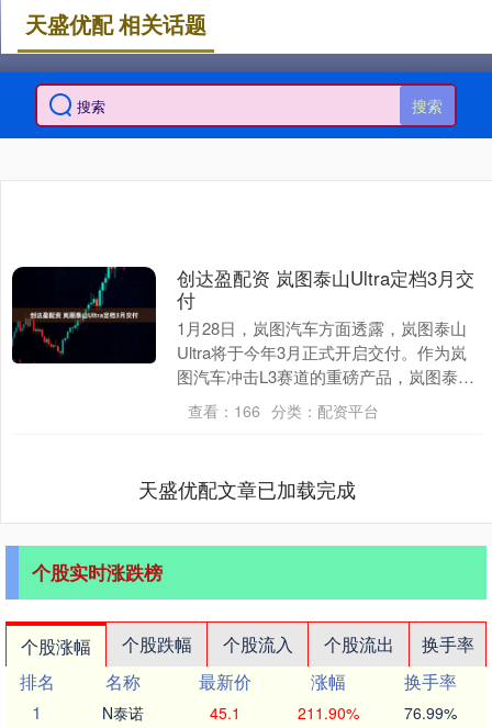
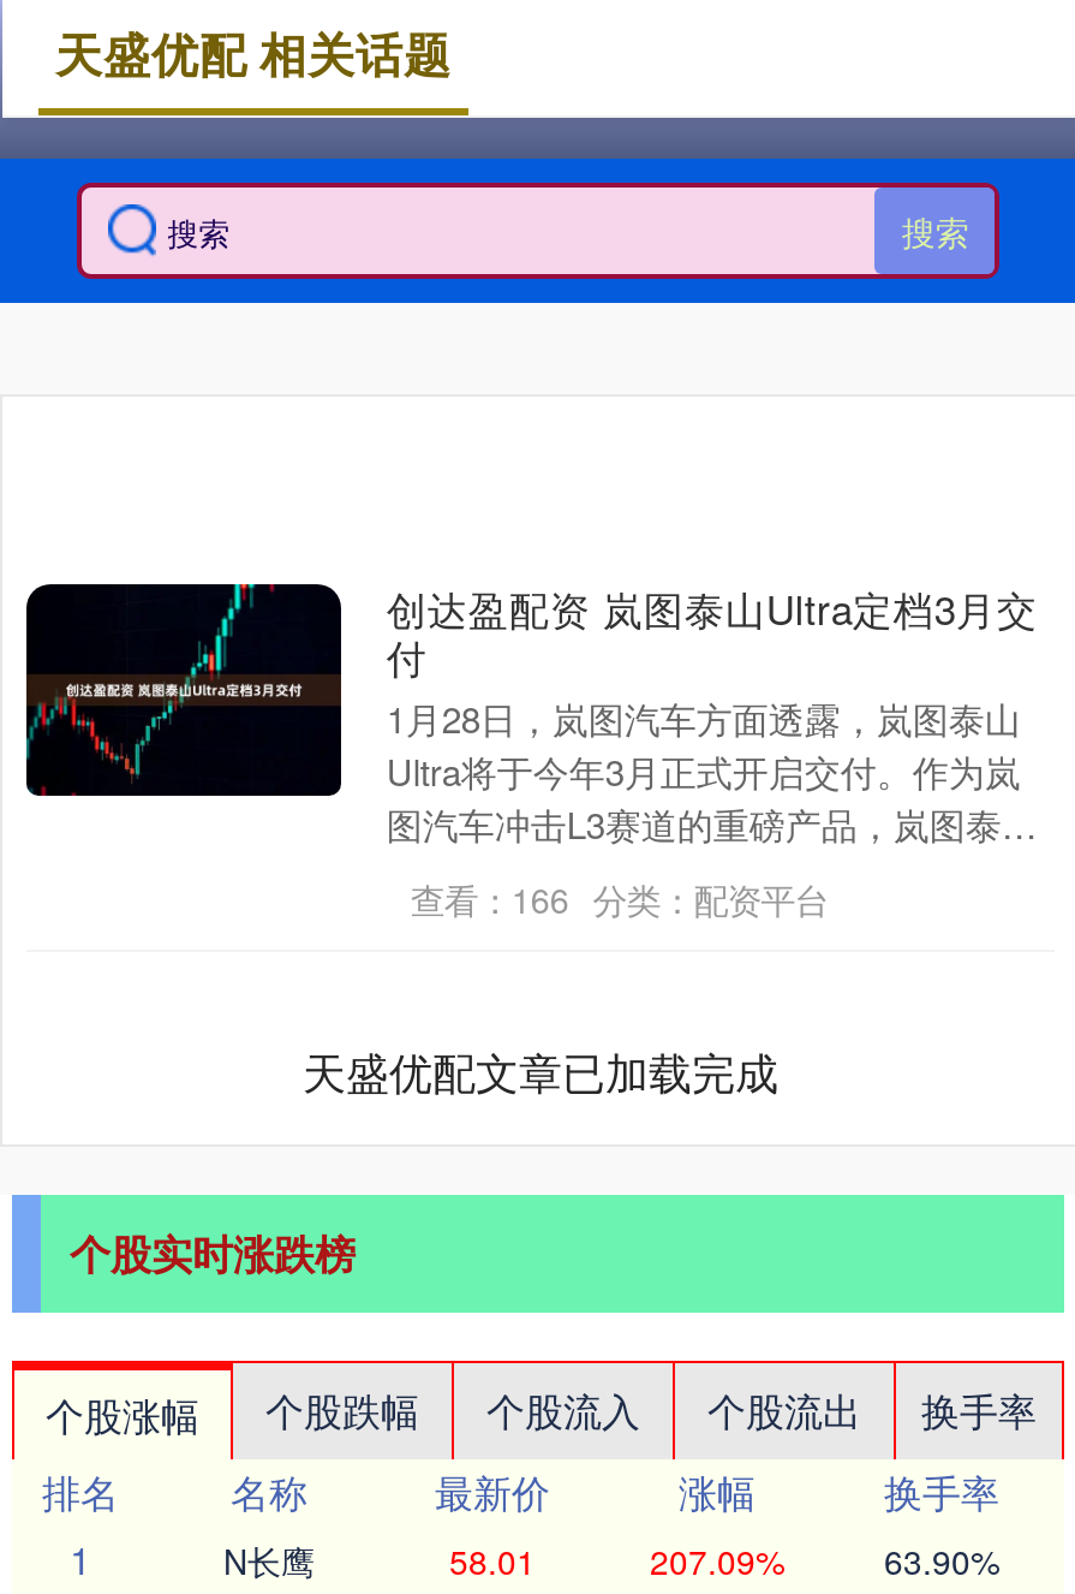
[102,702,144,724] N泰诺 -> [223,1536,315,1584] N长鹰
[210,702,241,724] 45.1 -> [449,1536,536,1584] 58.01
[297,702,359,724] 211.90% -> [650,1536,784,1584] 207.09%
[404,702,457,724] 76.99% -> [884,1536,999,1584] 63.90%

